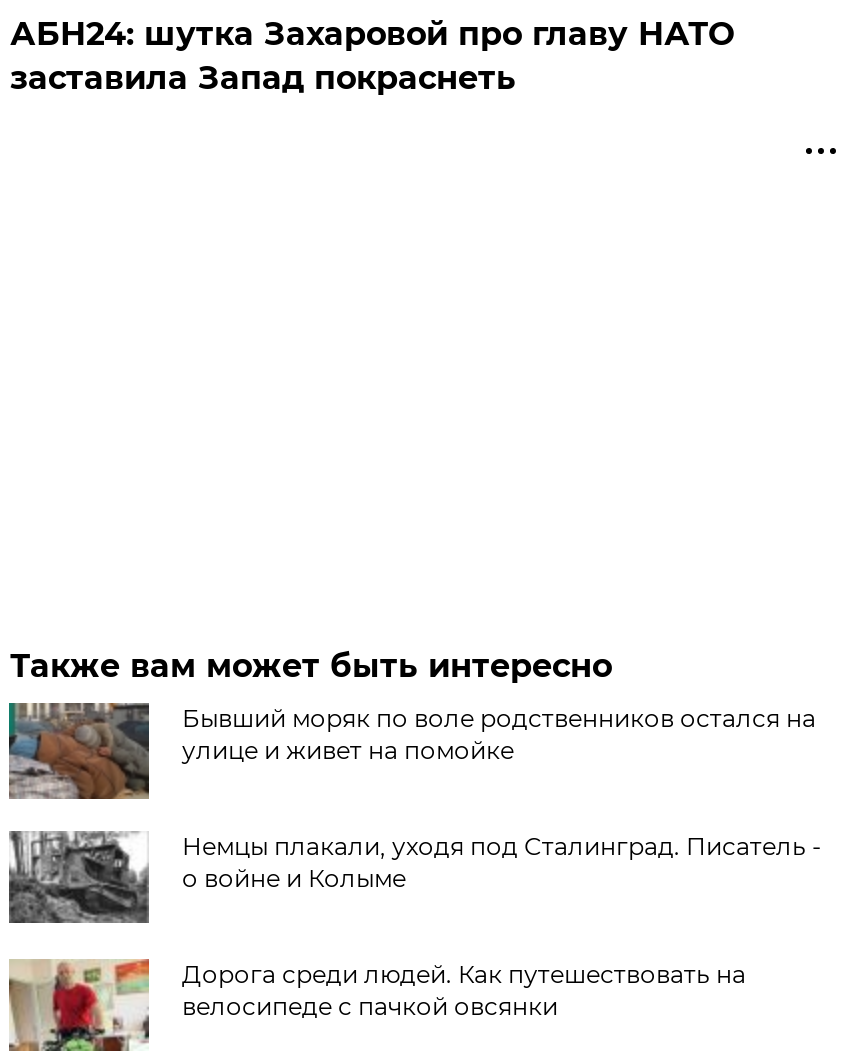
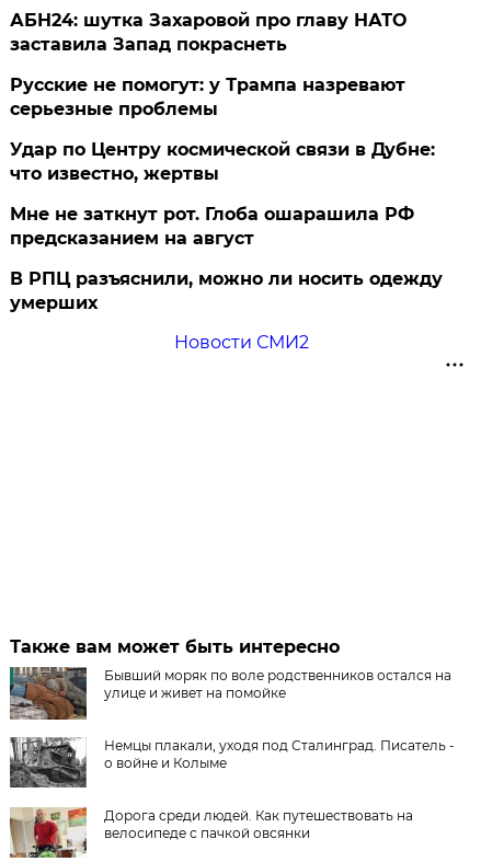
none -> [10,74,443,352] Русские не помогут: у Трампа назревают | серьезные проблемы | Удар по Центру космической связи в Дубне: | что известно, жертвы | Мне не заткнут рот. Глоба ошарашила РФ | предсказанием на август | В РПЦ разъяснили, можно ли носить одежду | умерших | Новости СМИ2

